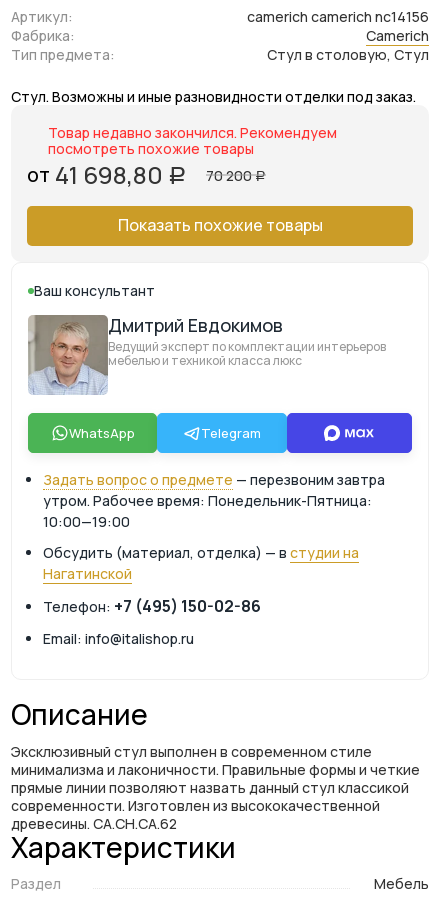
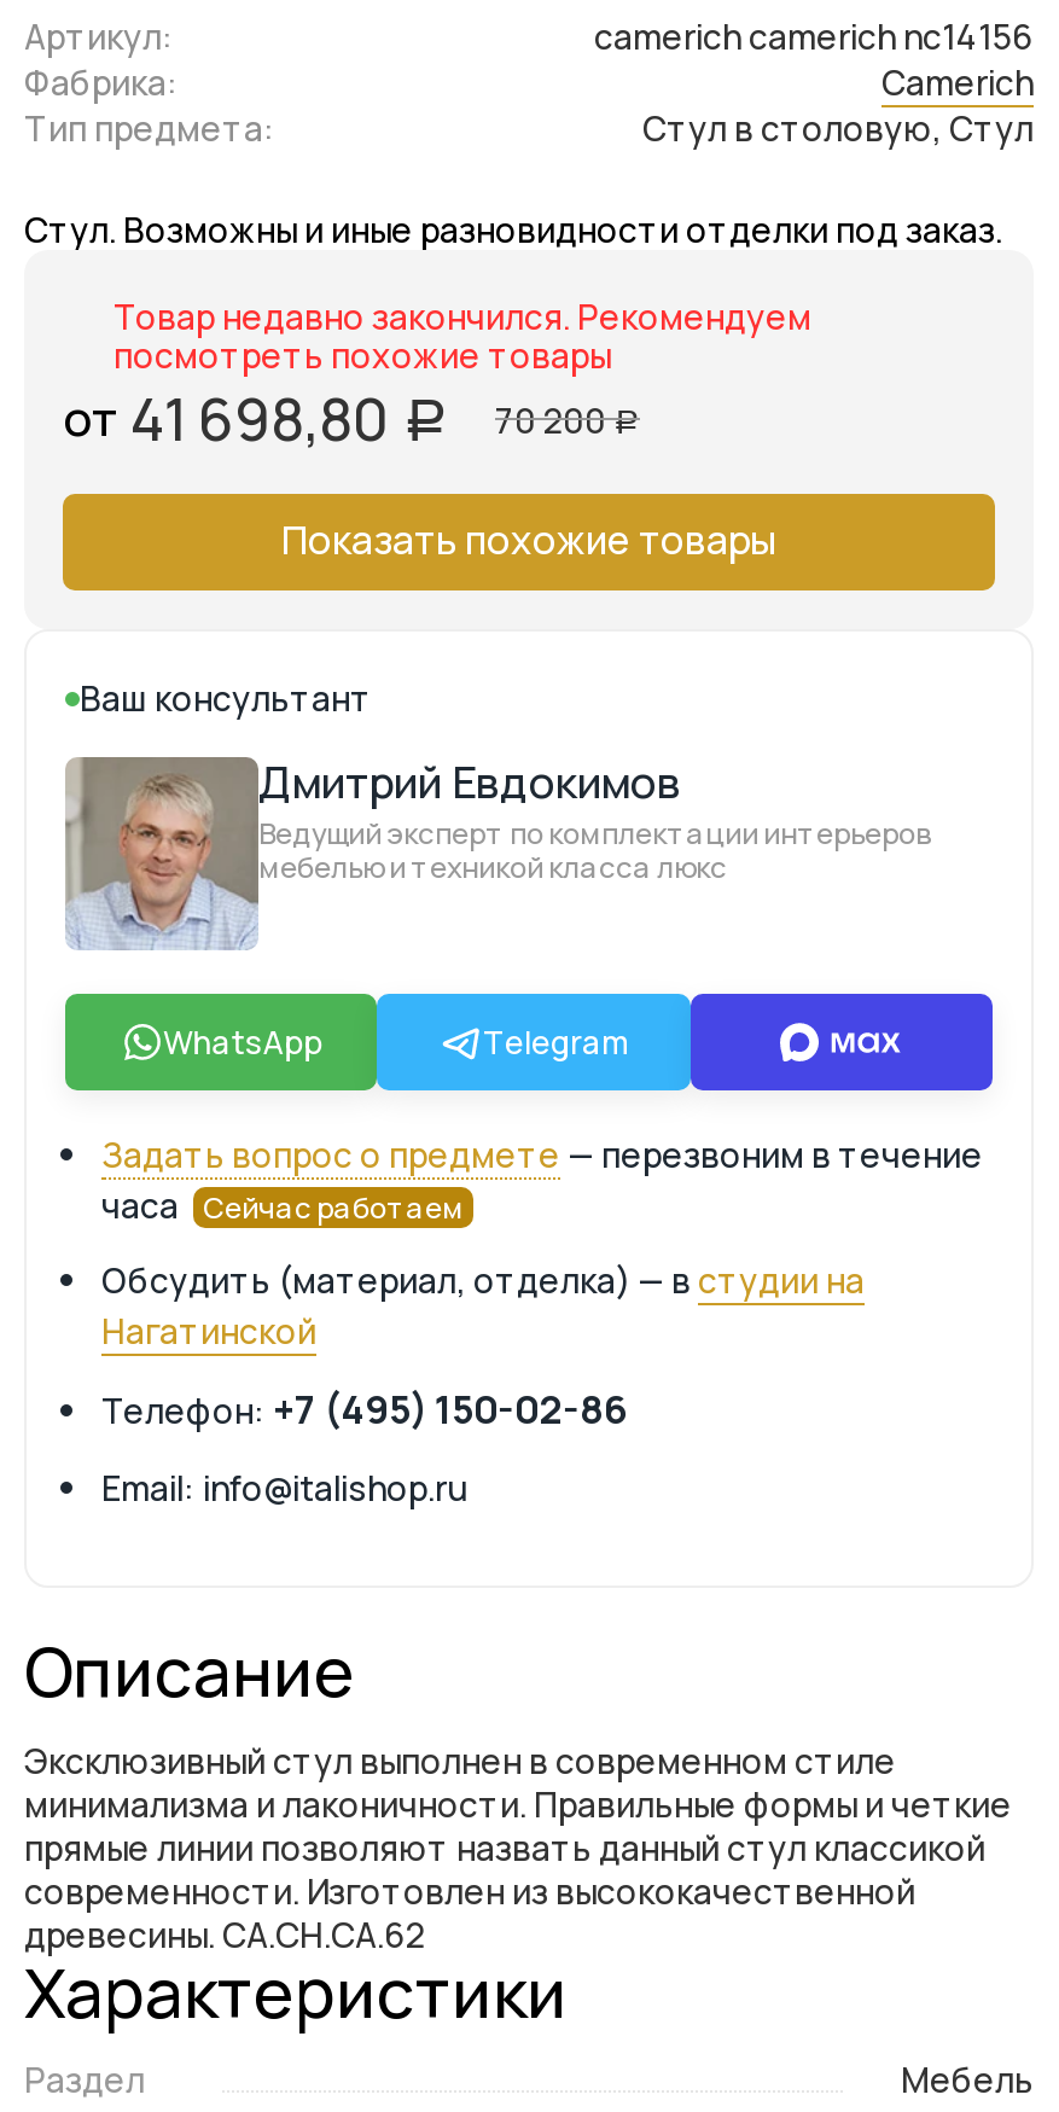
[43,470,385,531] Задать вопрос о предмете — перезвоним завтра | утром. Рабочее время: Понедельник-Пятница: | 10:00—19:00 -> [101,1131,983,1228] Задать вопрос о предмете — перезвоним в течение | часа Сейчас работаем

